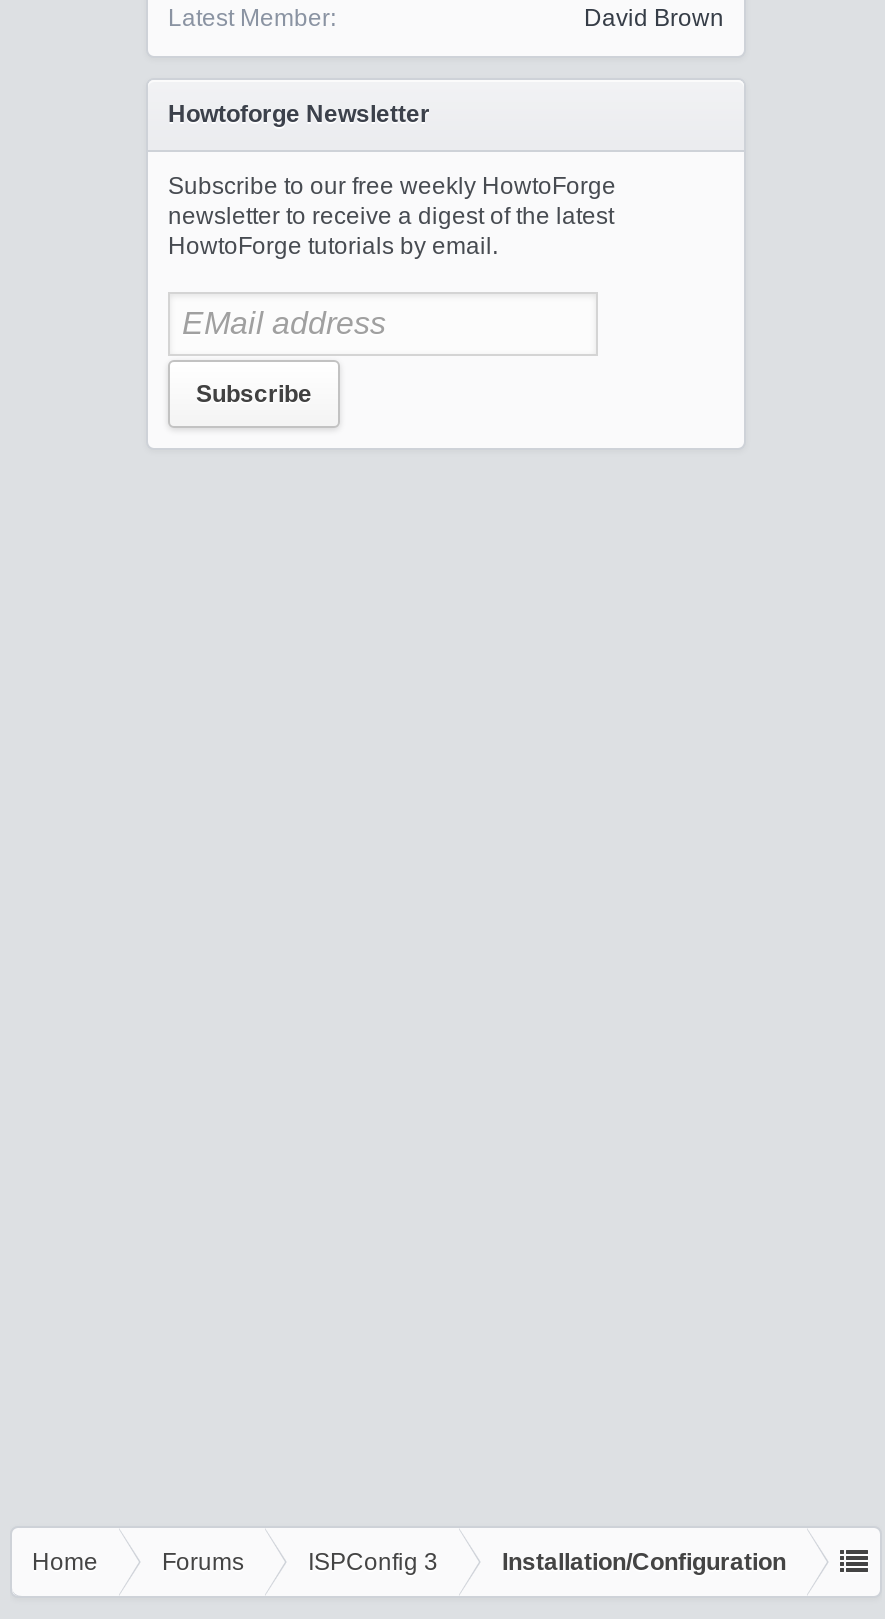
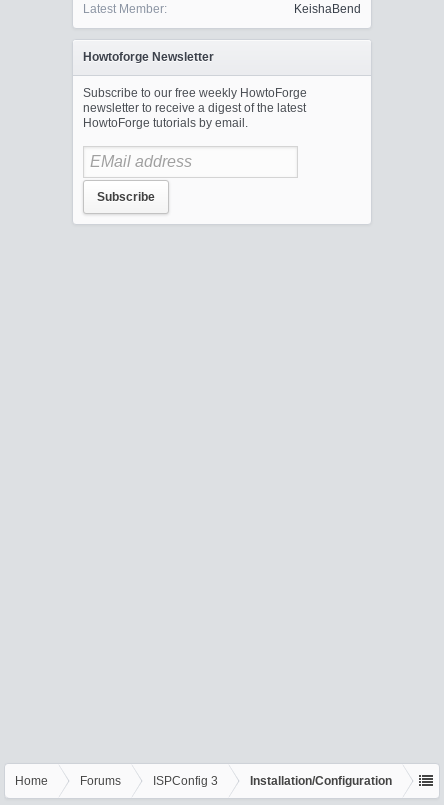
[584,4,724,32] David Brown -> [294,2,361,16] KeishaBend

